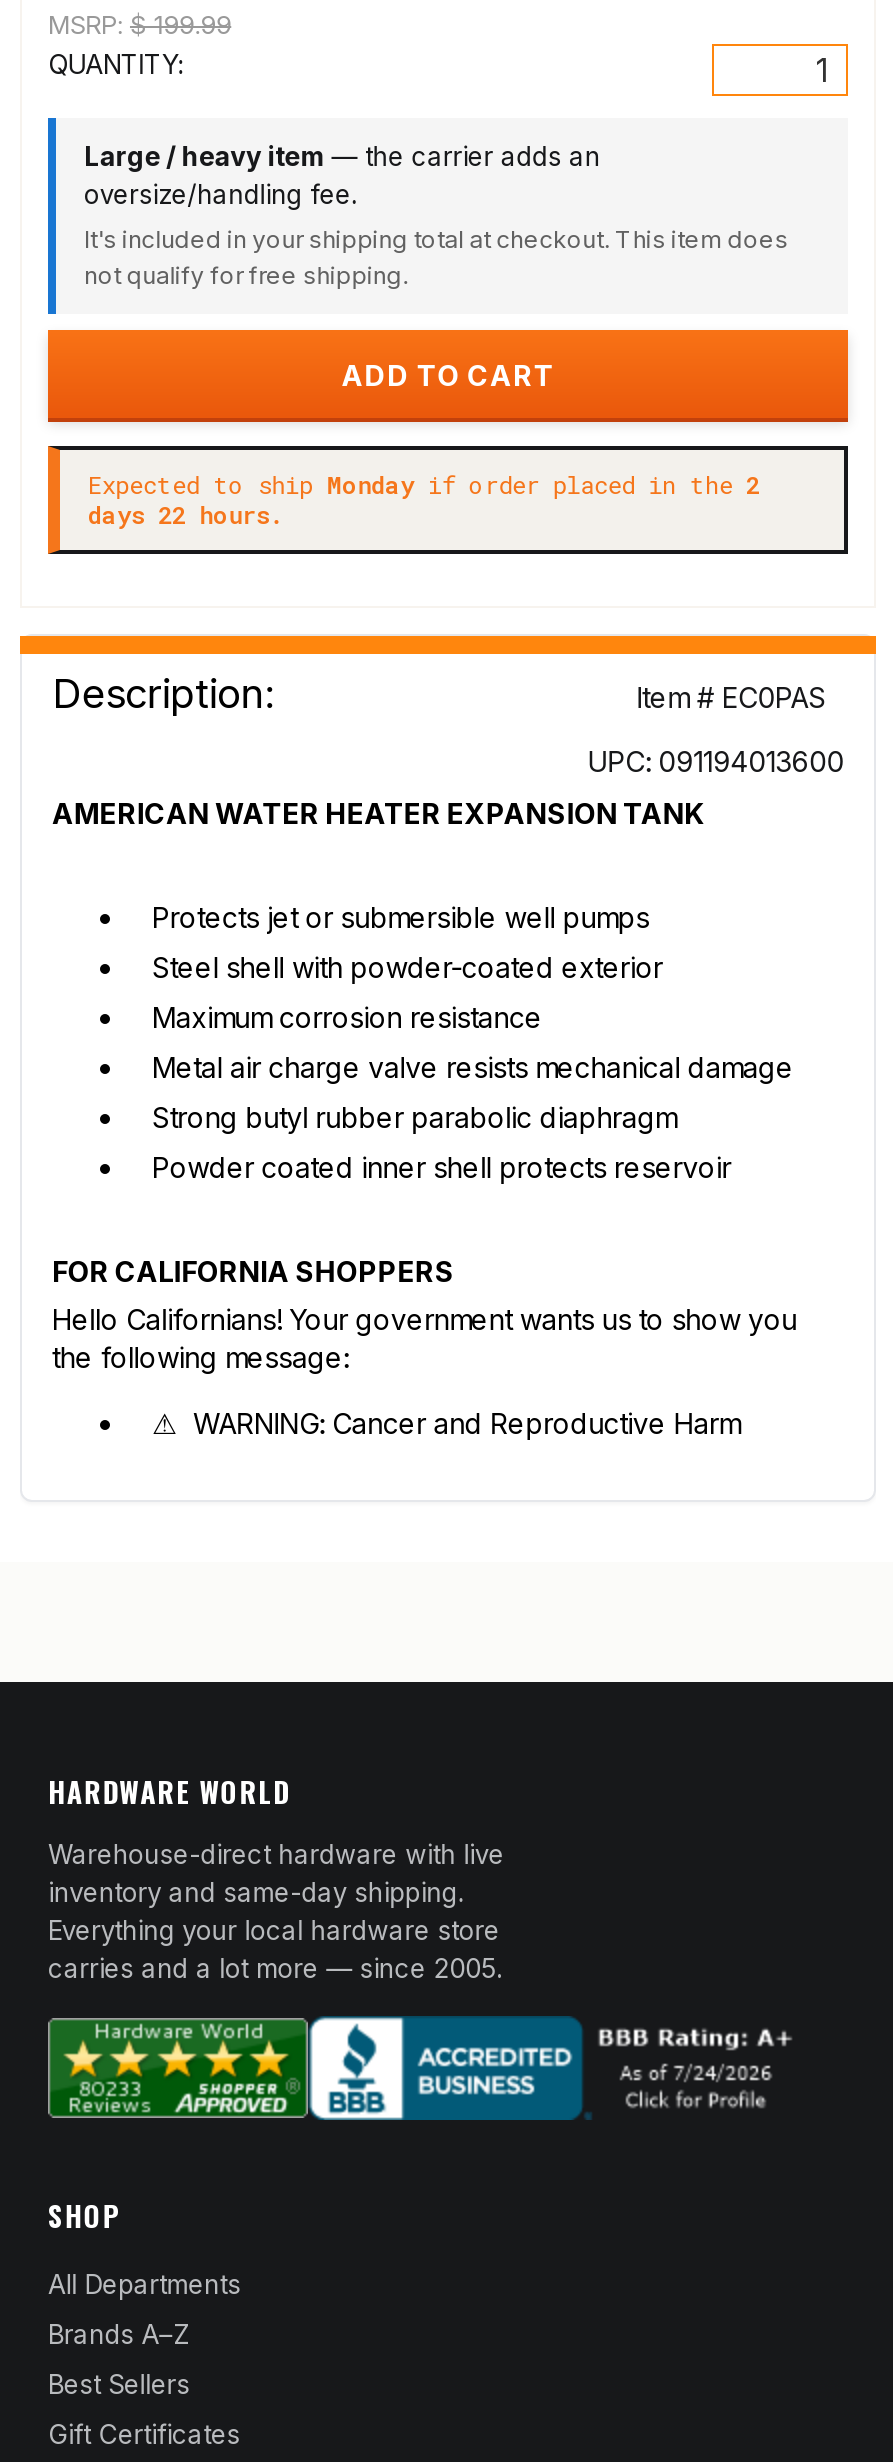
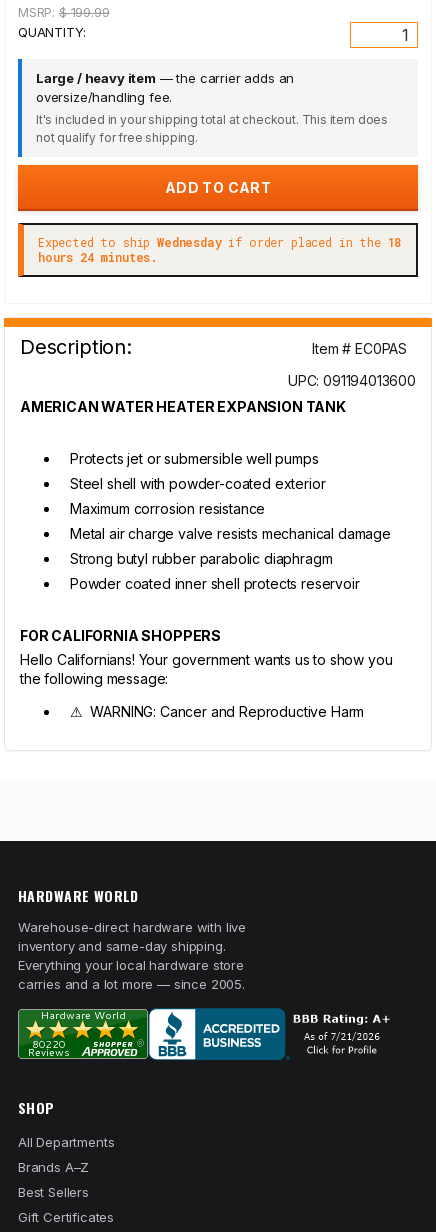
[88,468,760,530] Expected to ship Monday if order placed in the 2 | days 22 hours. -> [38,234,401,265] Expected to ship Wednesday if order placed in the 18 | hours 24 minutes.

